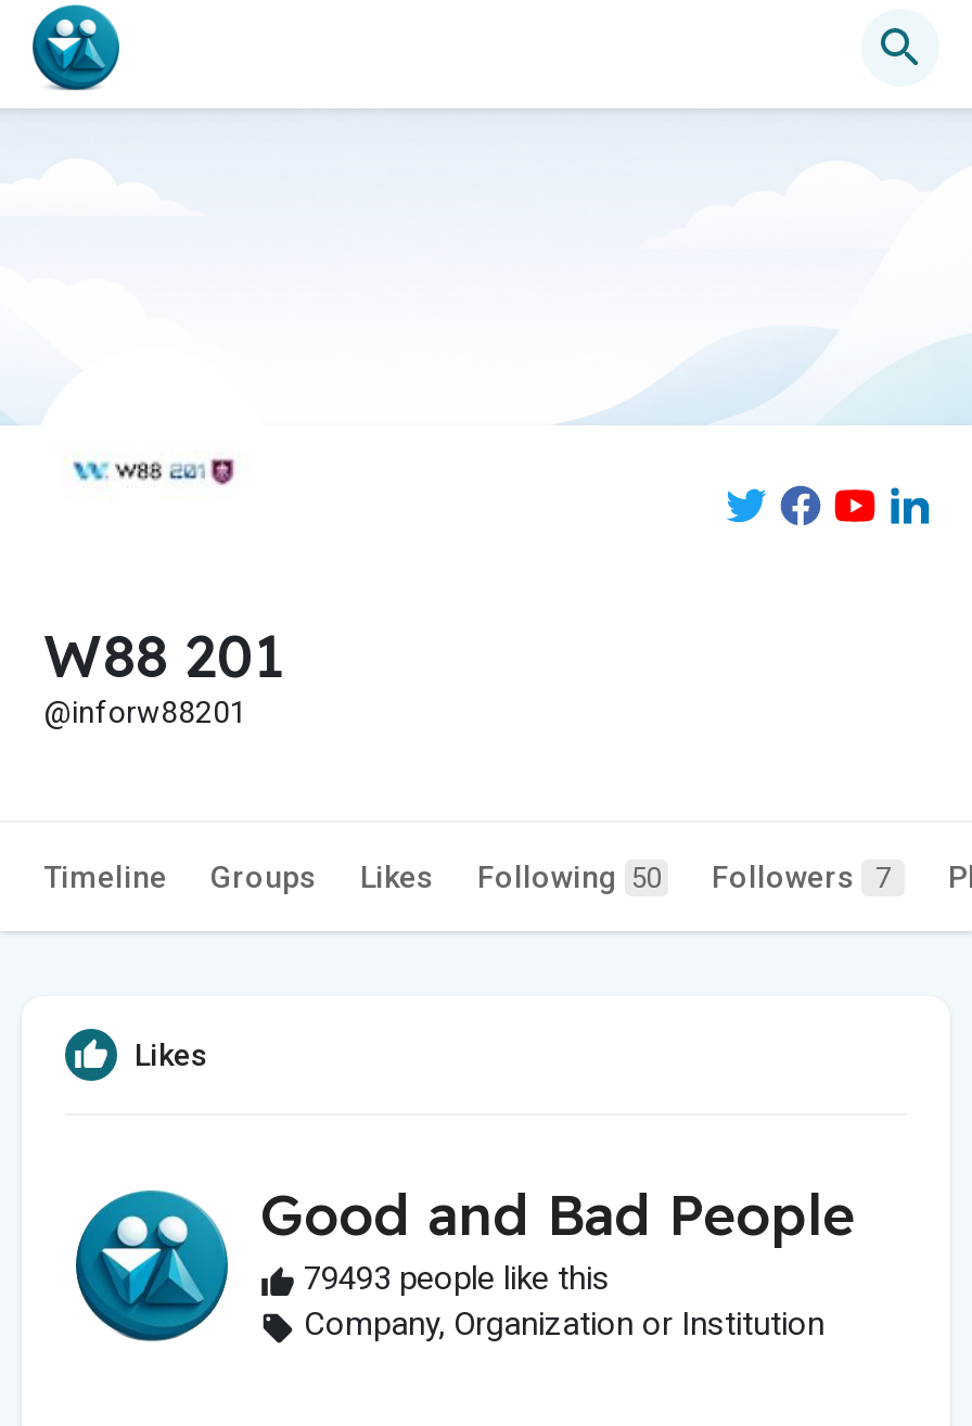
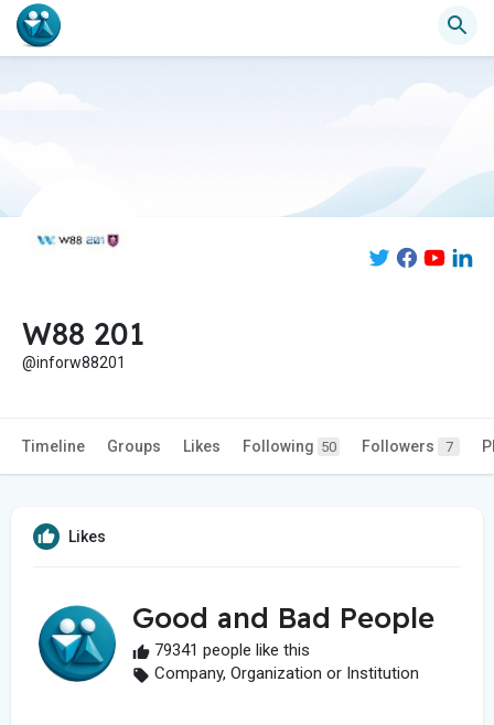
[295,1260,610,1299] 79493 people like this -> [150,641,310,661] 79341 people like this

